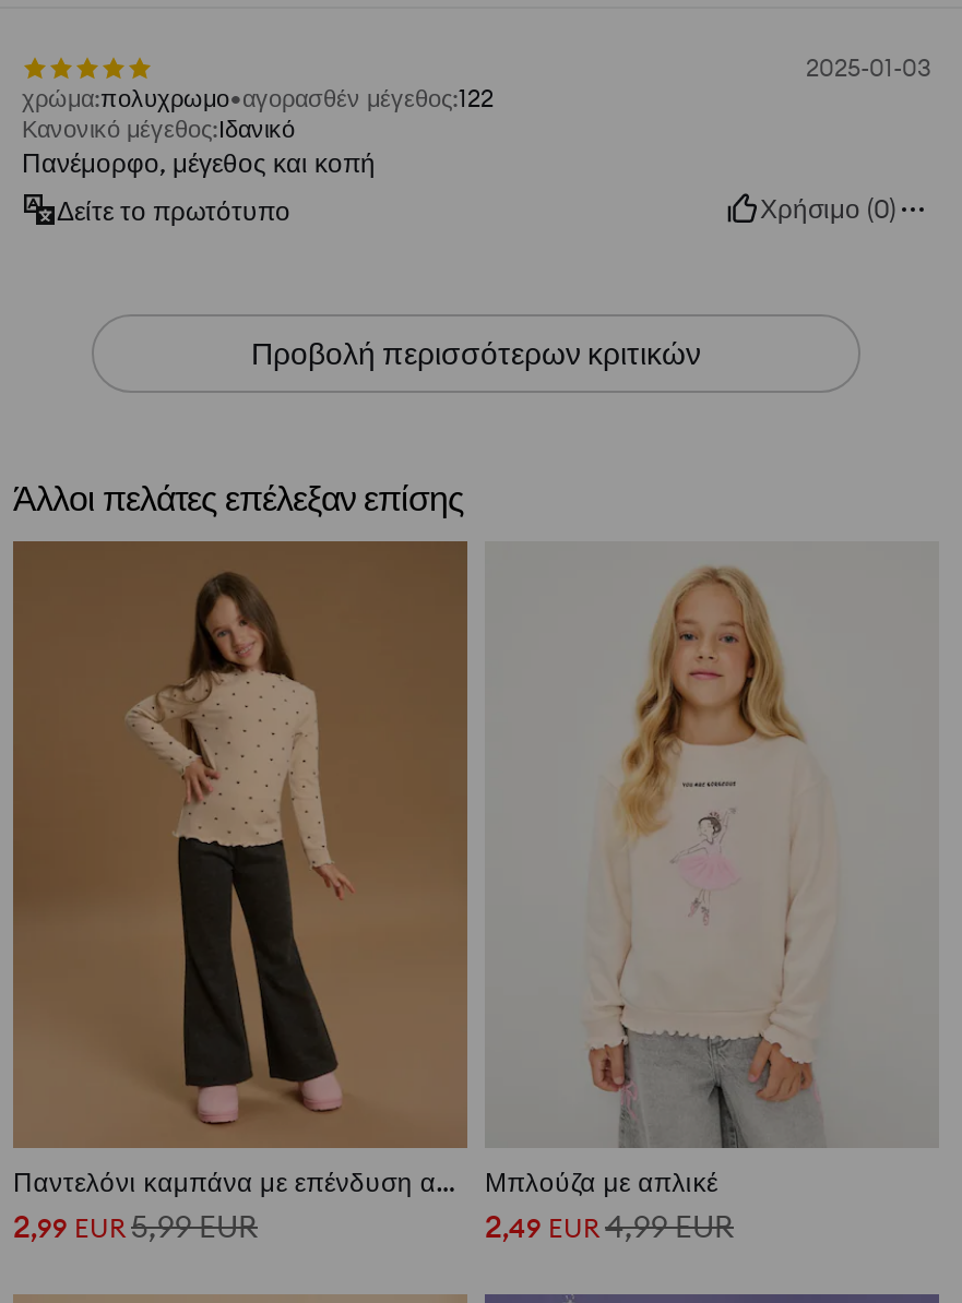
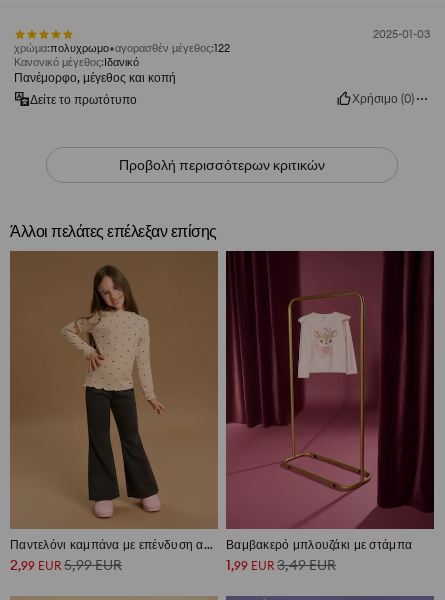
[485,541,939,1246] [image] | Μπλούζα με απλικέ | 2,49 EUR 4,99 EUR -> [225,250,435,574] [image] | Βαμβακερό μπλουζάκι με στάμπα | 1,99 EUR 3,49 EUR

